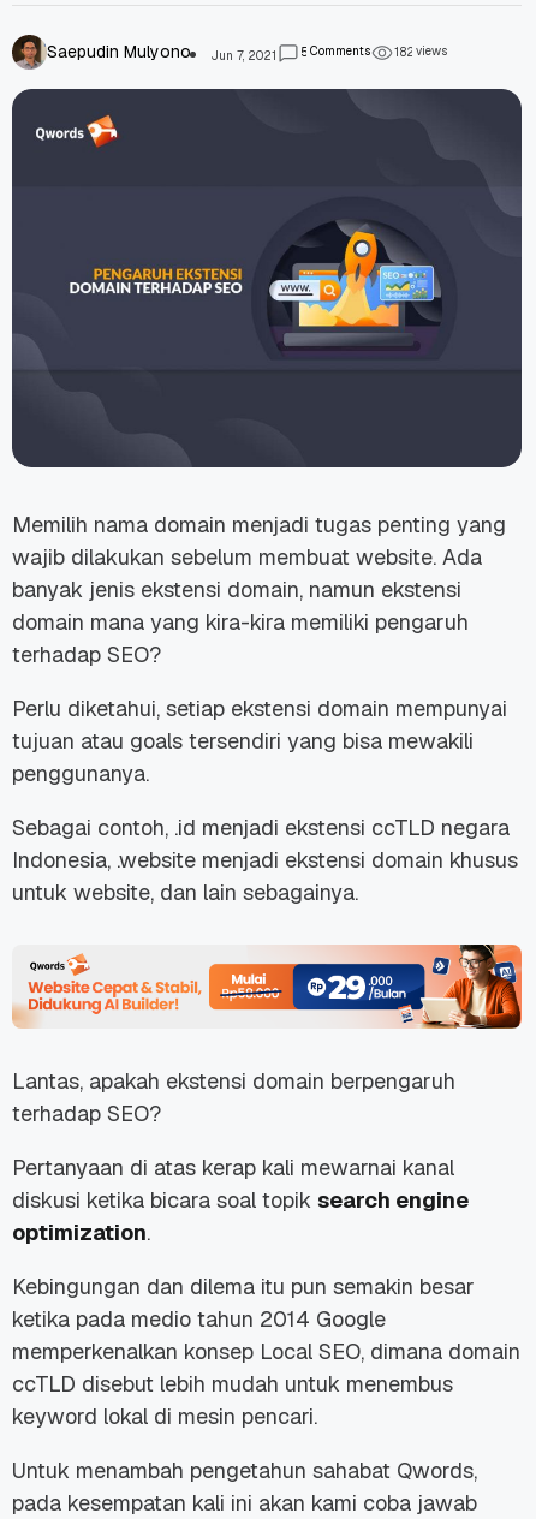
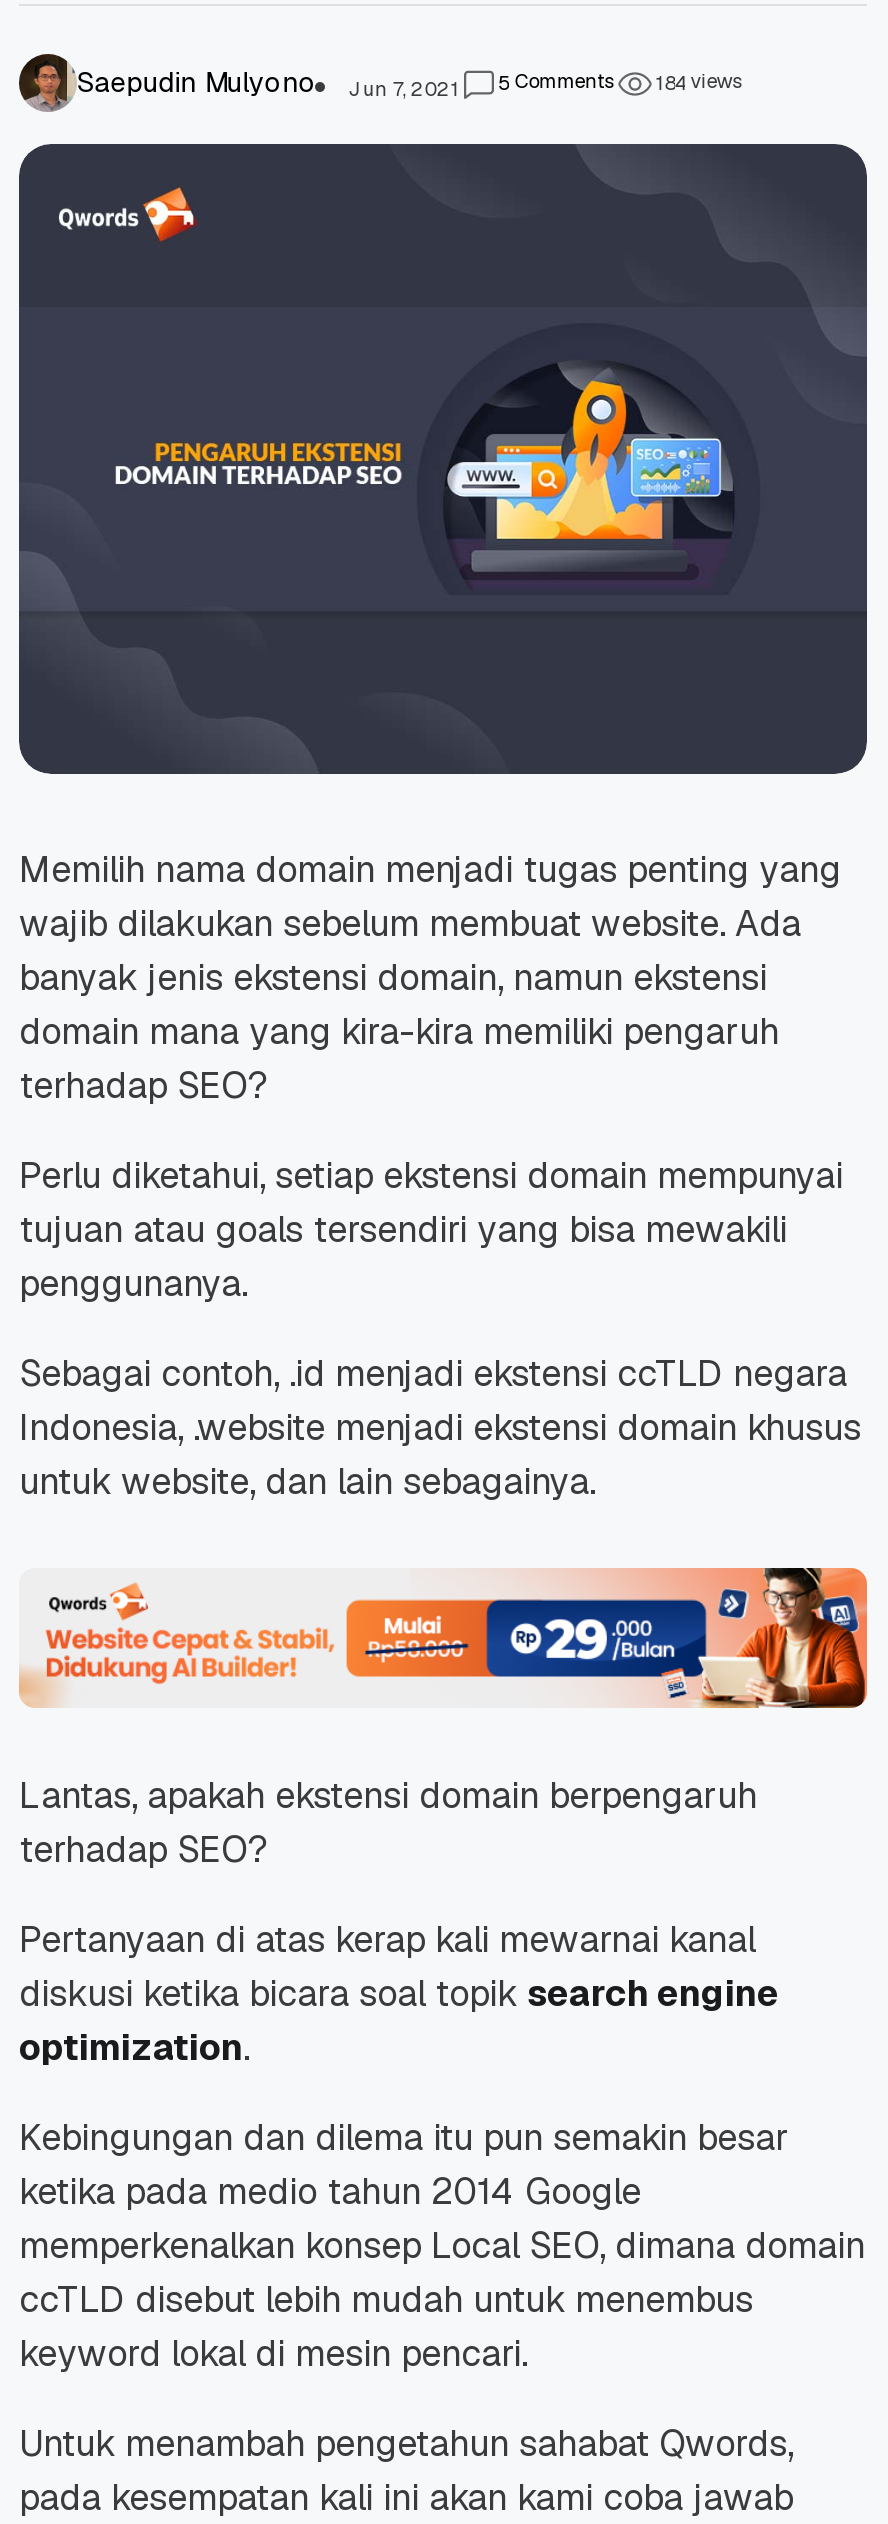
[47,41,447,64] Saepudin Mulyono Jun 7, 2021 5 Comments 182 views -> [77,64,743,102] Saepudin Mulyono Jun 7, 2021 5 Comments 184 views

